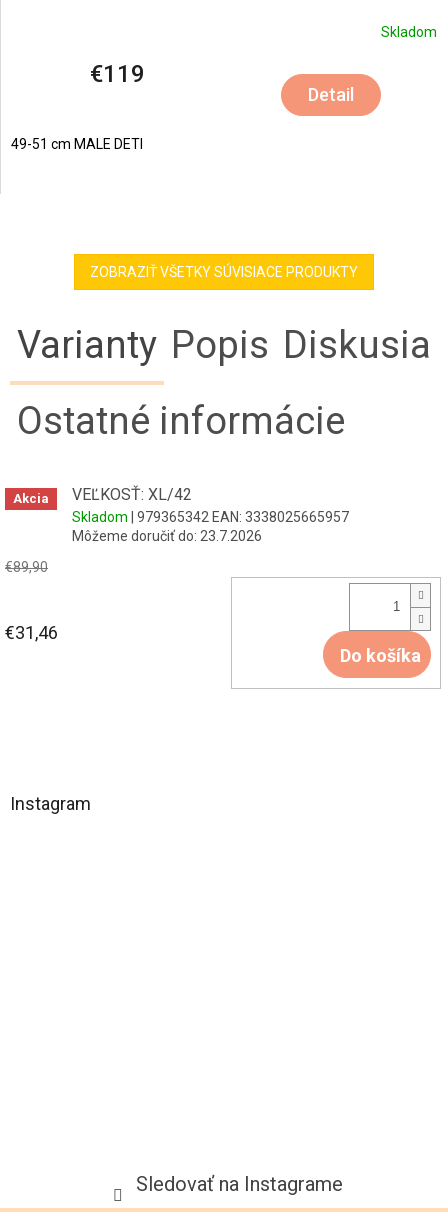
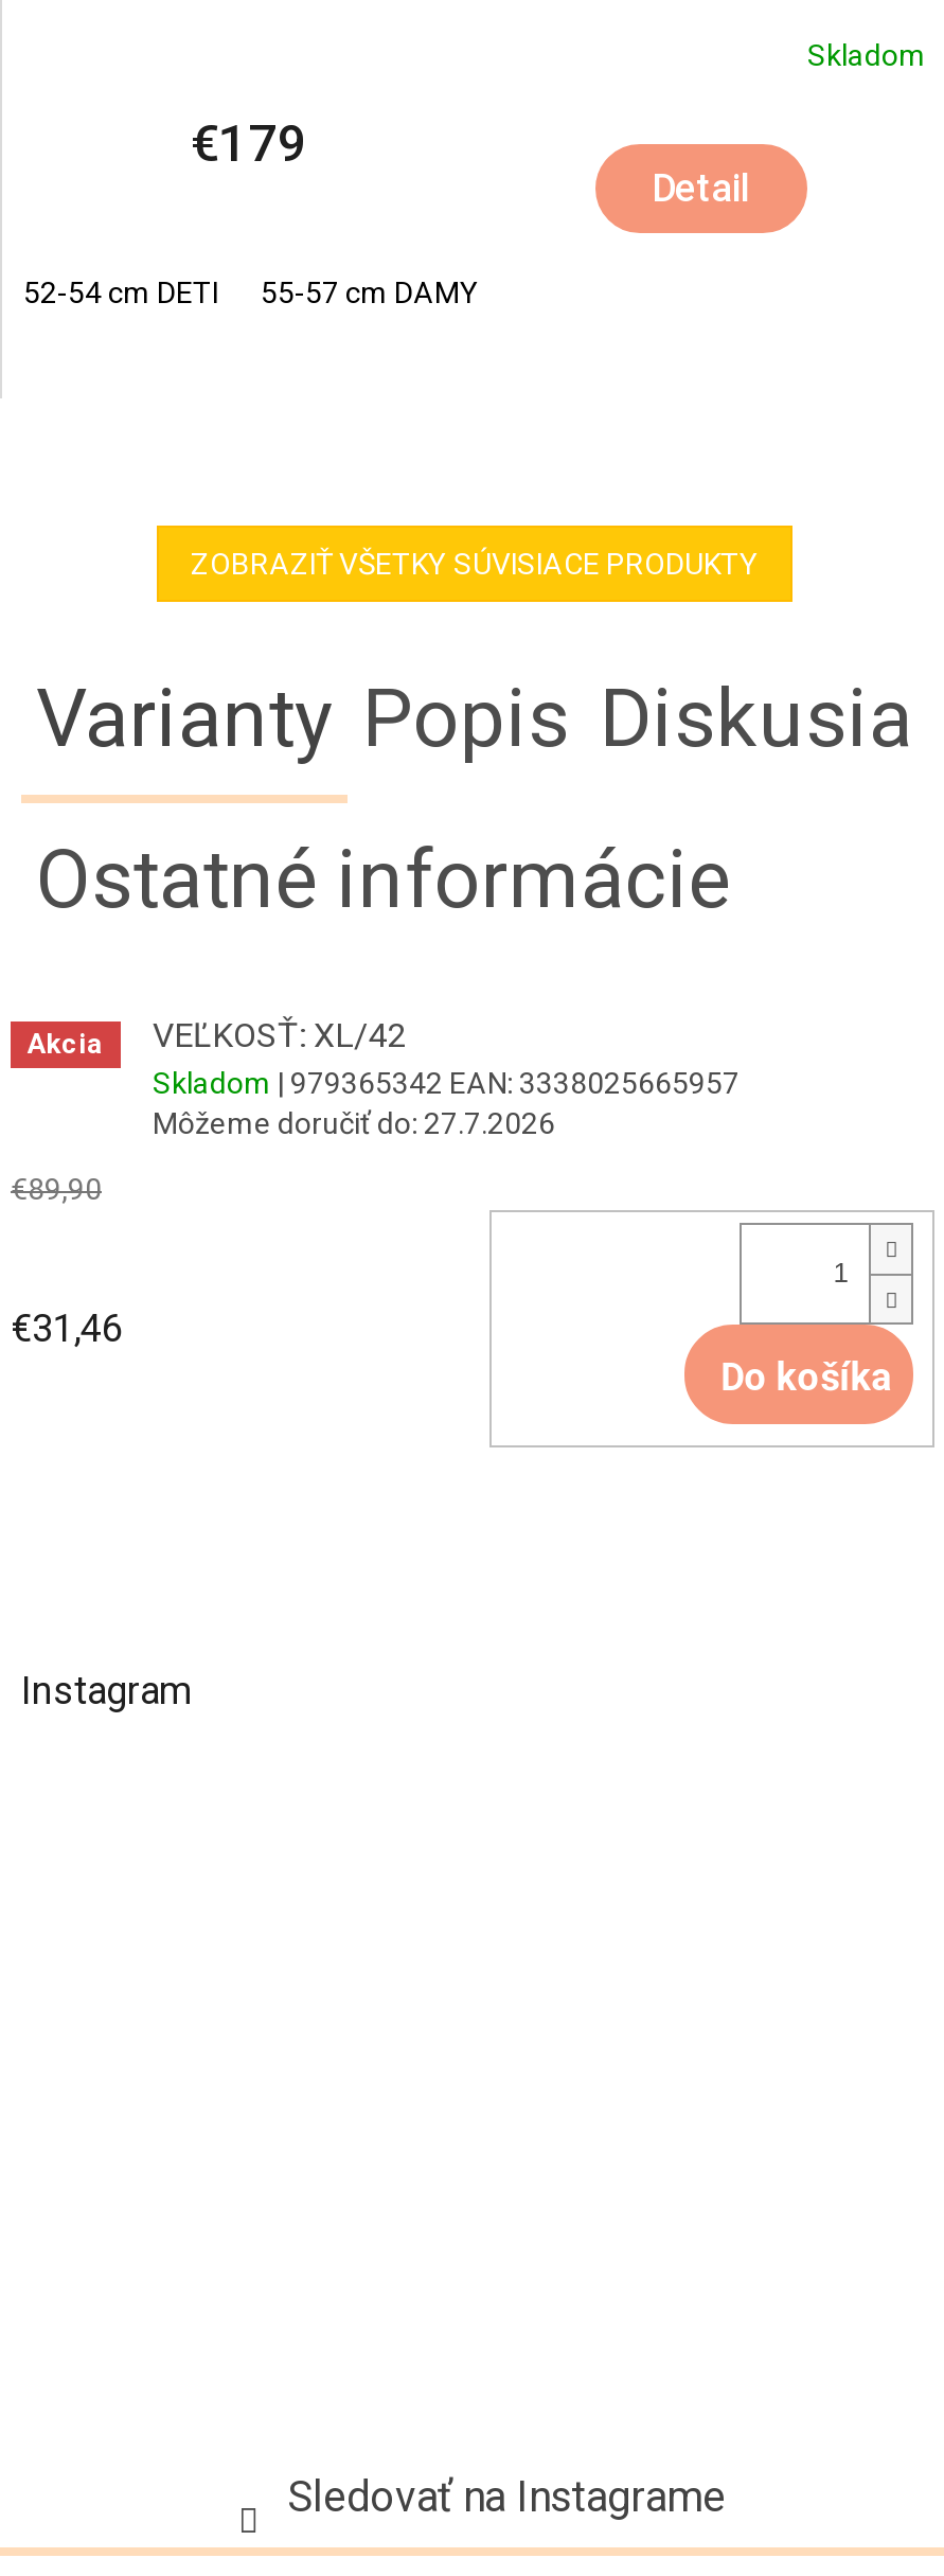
[90,60,145,88] €119 -> [191,114,307,173] €179
[11,136,143,152] 49-51 cm MALE DETI -> [23,275,479,309] 52-54 cm DETI | 55-57 cm DAMY
[72,528,262,544] Môžeme doručiť do: 23.7.2026 -> [153,1106,555,1140] Môžeme doručiť do: 27.7.2026

